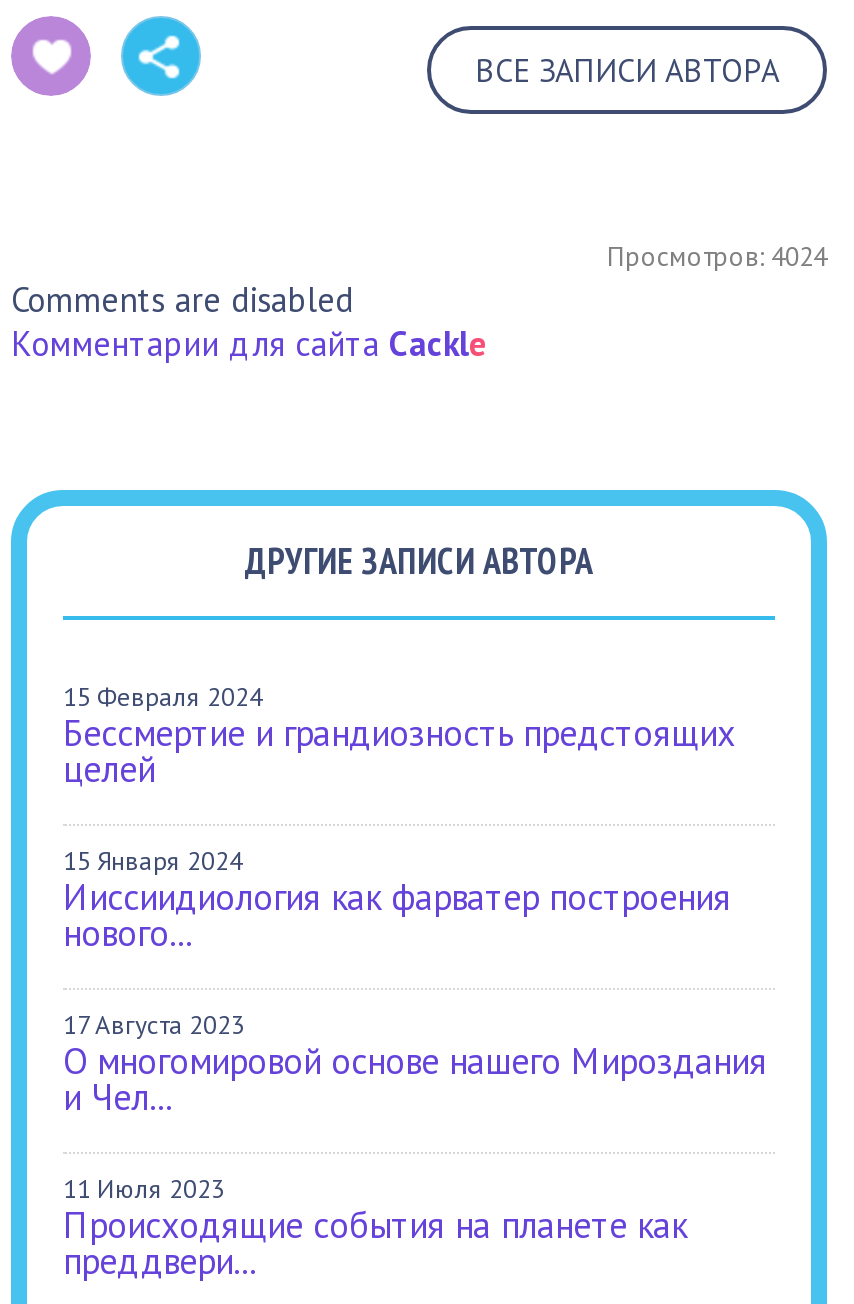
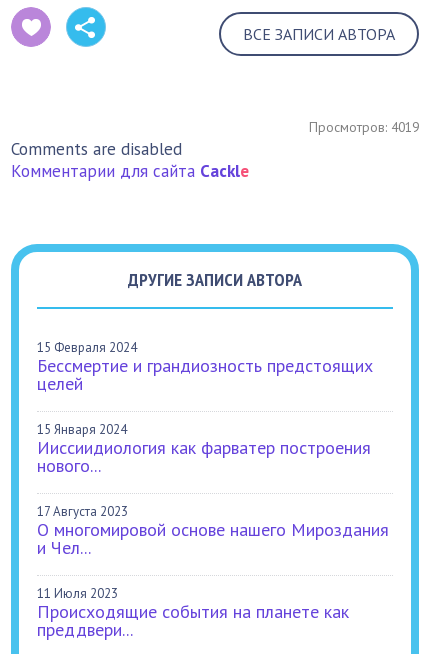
[607,238,827,274] Просмотров: 4024 -> [309,118,419,136] Просмотров: 4019

